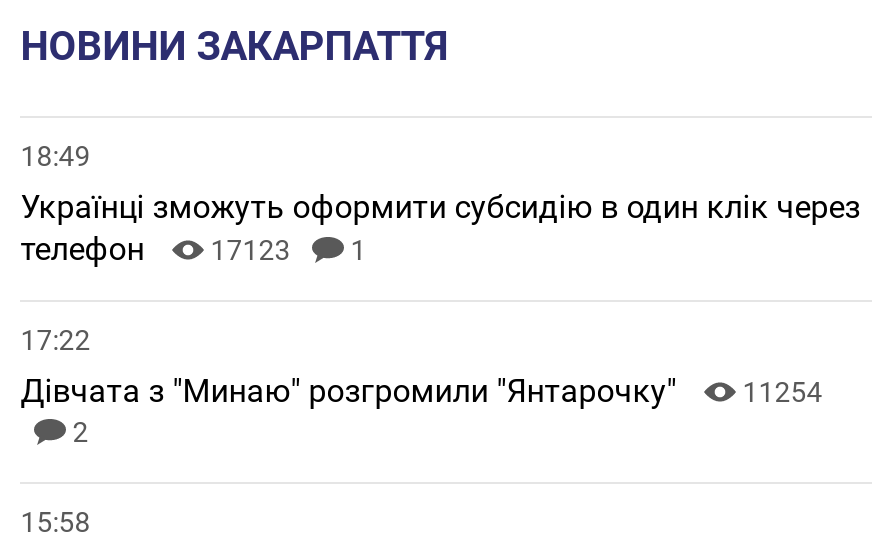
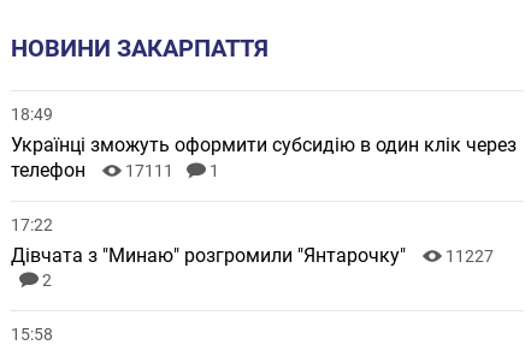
[20,231,366,269] телефон 17123 1 -> [11,159,219,182] телефон 17111 1
[20,373,822,411] Дівчата з "Минаю" розгромили "Янтарочку" 11254 -> [11,244,494,267] Дівчата з "Минаю" розгромили "Янтарочку" 11227

